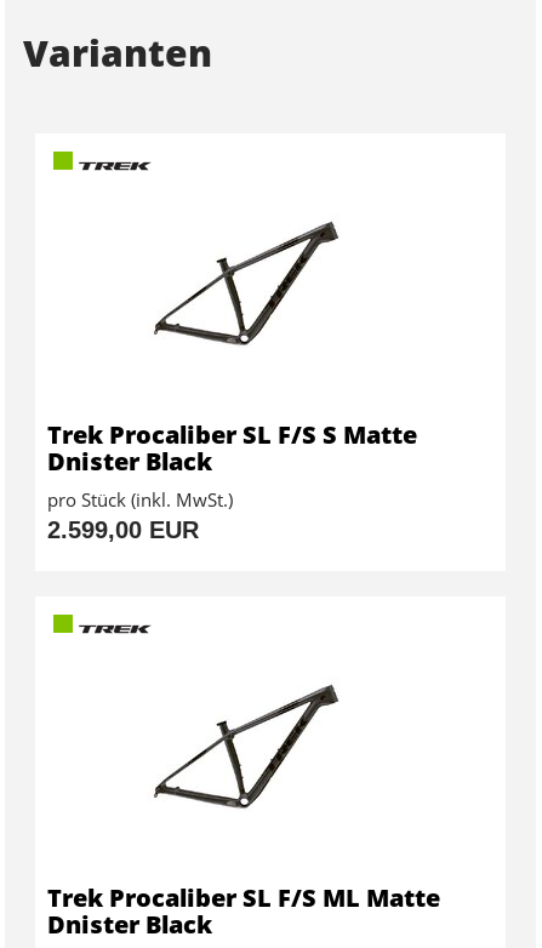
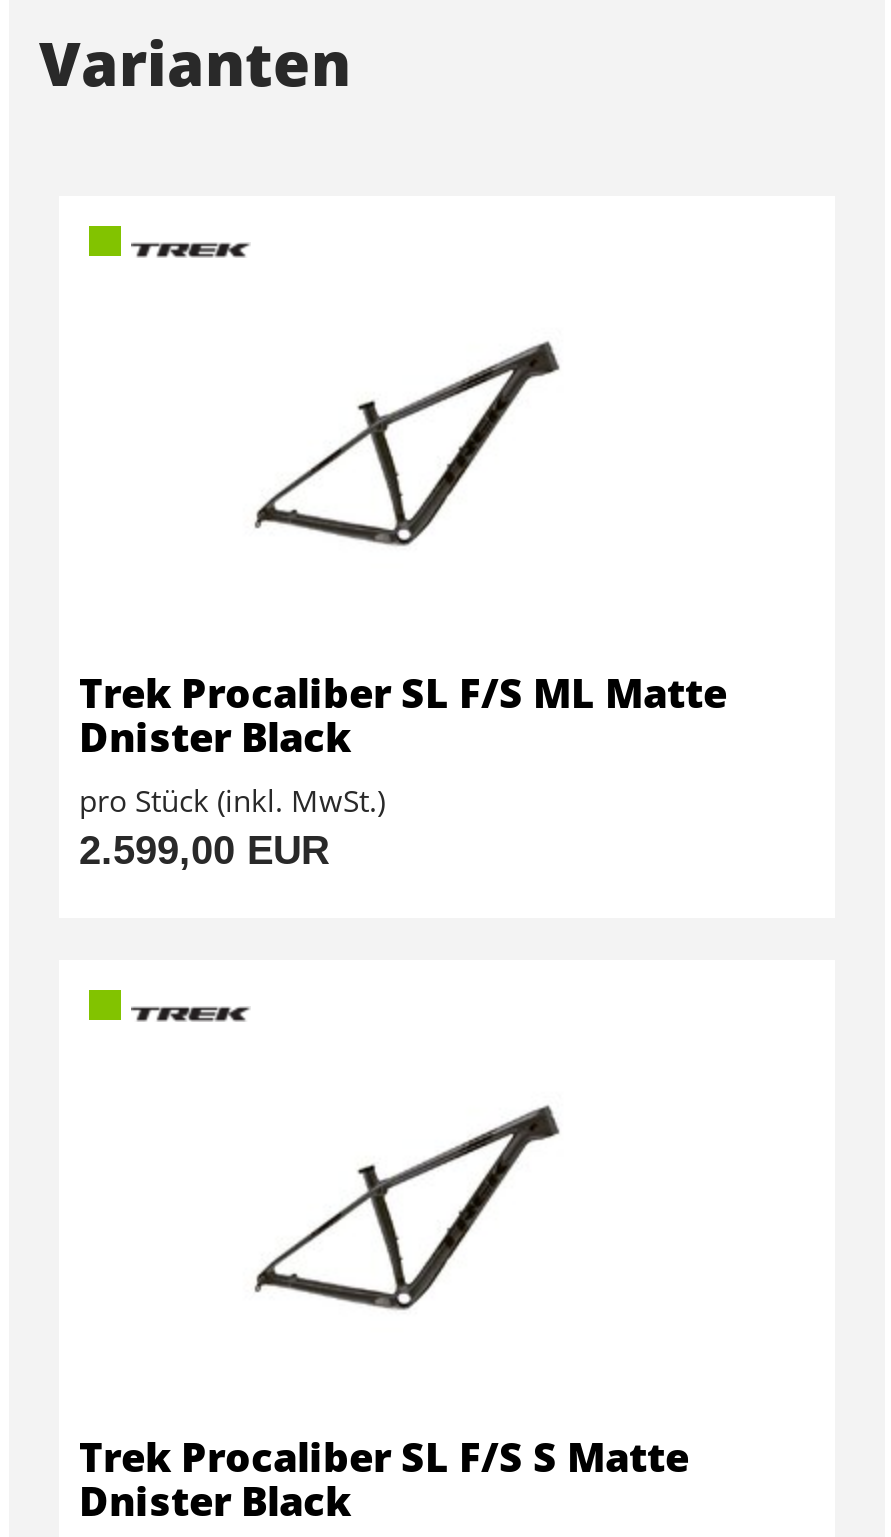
moved [47,418,417,451] -> [79,1430,689,1484]: Trek Procaliber SL F/S S Matte
moved [47,882,440,914] -> [79,666,727,720]: Trek Procaliber SL F/S ML Matte

